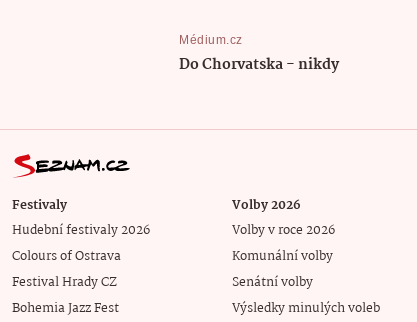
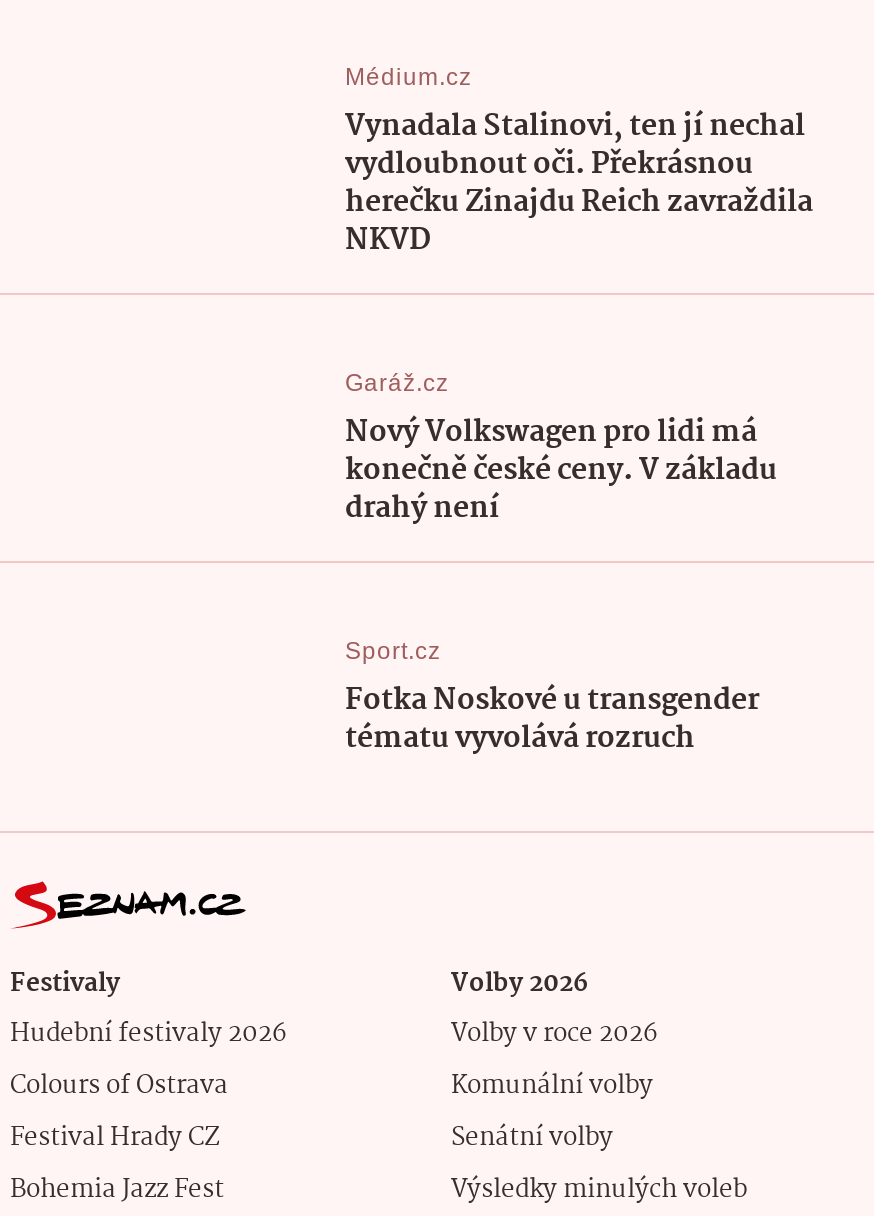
[179,53,339,77] Do Chorvatska - nikdy -> [345,104,813,764] Vynadala Stalinovi, ten jí nechal | vydloubnout oči. Překrásnou | herečku Zinajdu Reich zavraždila | NKVD | Garáž.cz | Nový Volkswagen pro lidi má | konečně české ceny. V základu | drahý není | Sport.cz | Fotka Noskové u transgender | tématu vyvolává rozruch

